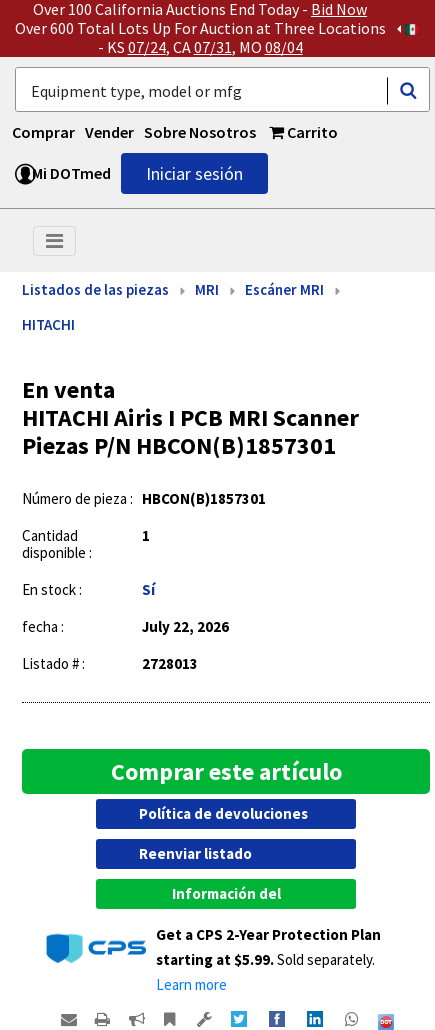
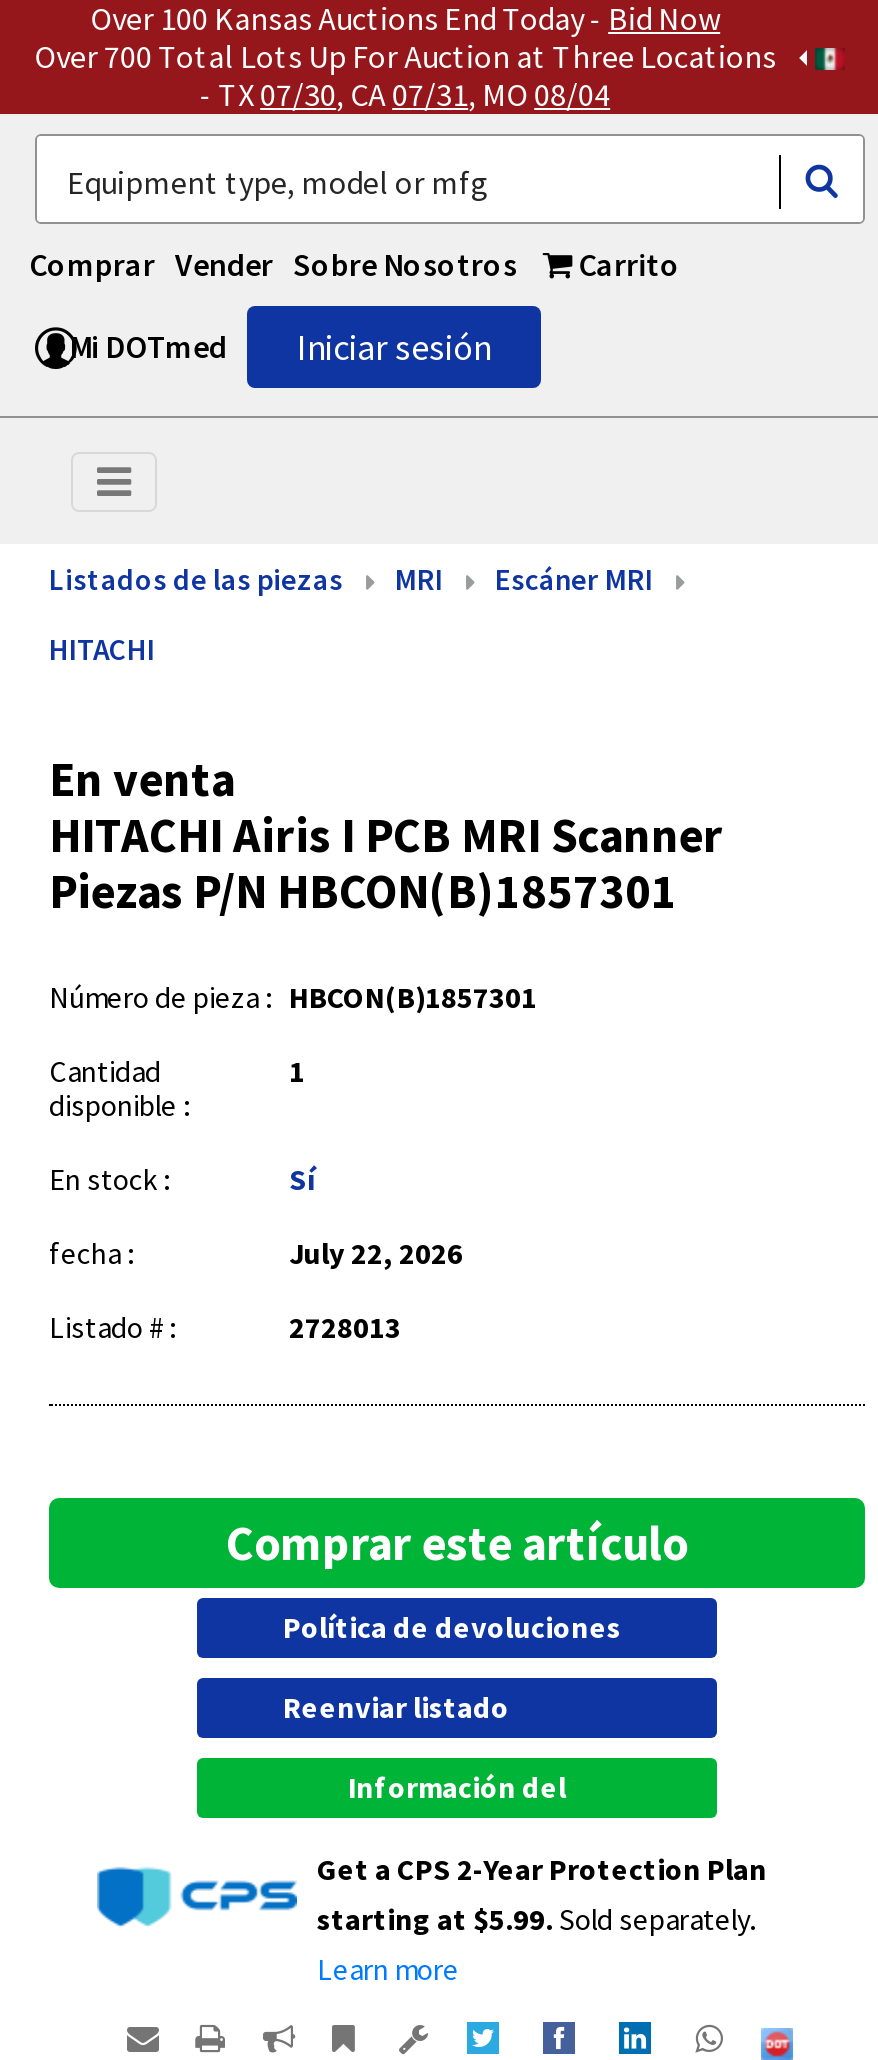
[33,0,367,19] Over 100 California Auctions End Today - Bid Now -> [90,0,720,38] Over 100 Kansas Auctions End Today - Bid Now
[15,18,386,38] Over 600 Total Lots Up For Auction at Three Locations -> [34,36,776,76] Over 700 Total Lots Up For Auction at Three Locations
[98,37,303,57] - KS 07/24, CA 07/31, MO 08/04 -> [200,74,610,114] - TX 07/30, CA 07/31, MO 08/04

